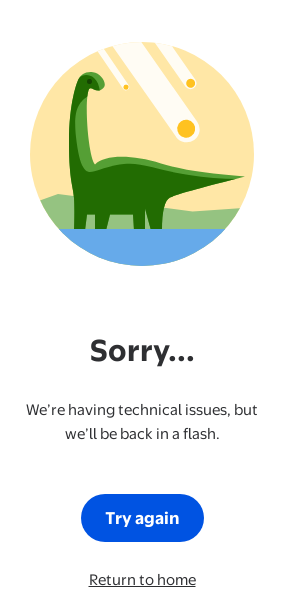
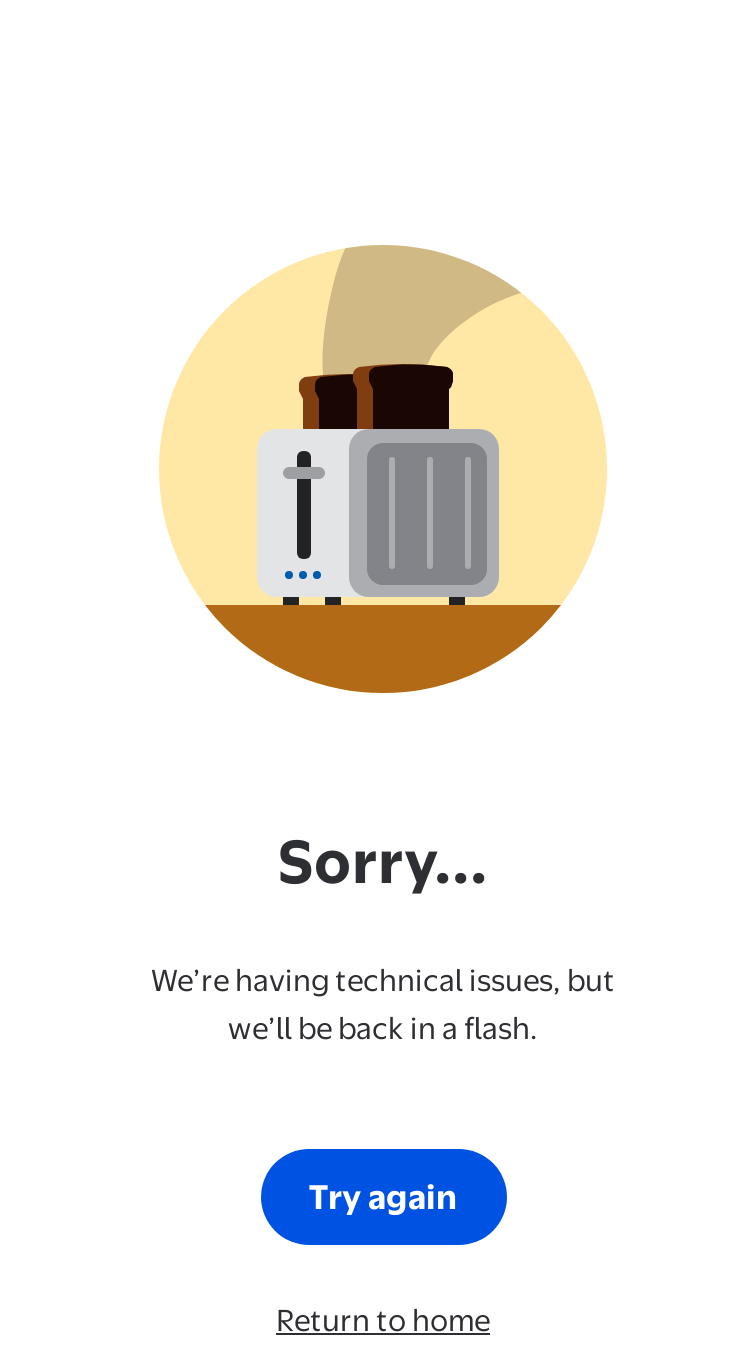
[40,43,244,267] [image] -> [181,245,581,695] [image]

